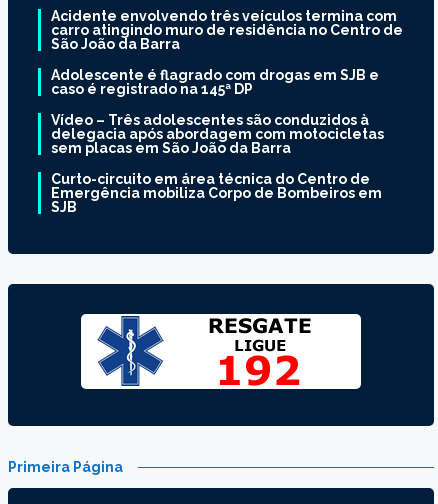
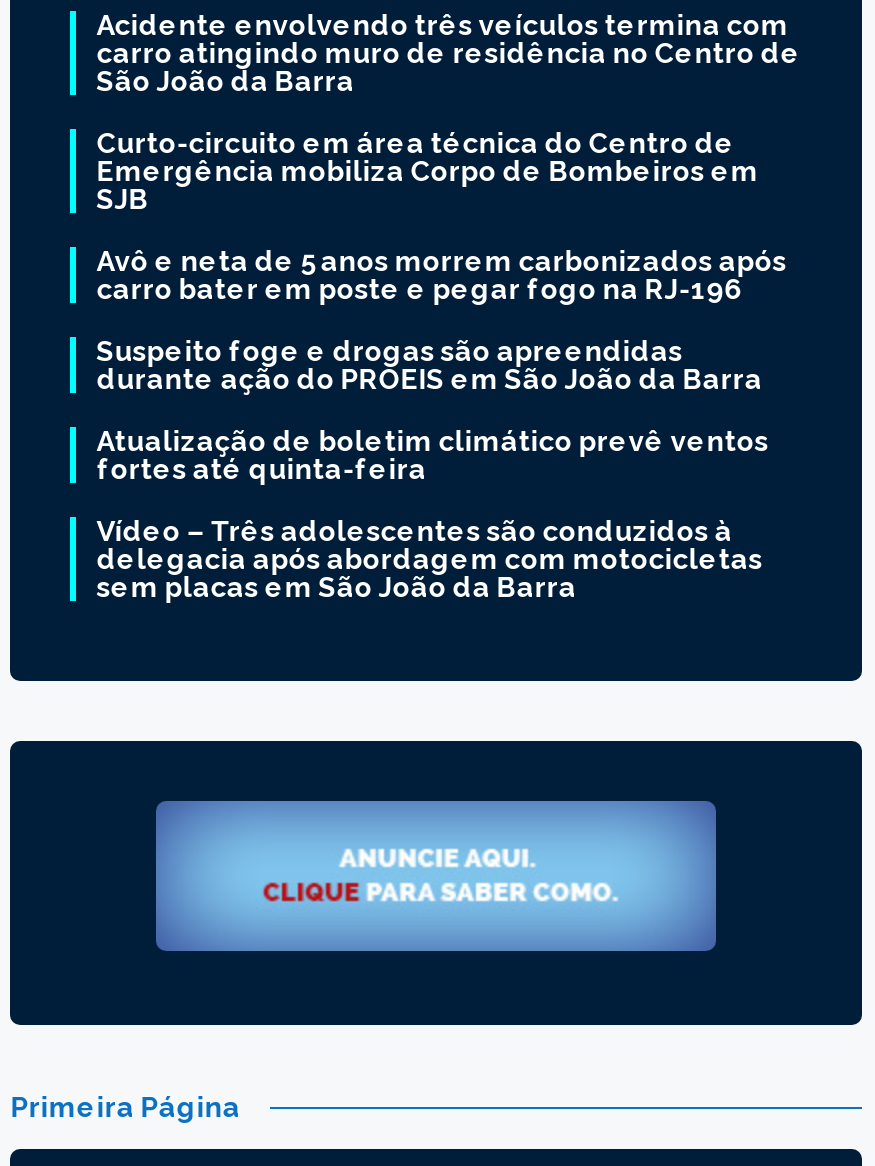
[51,67,379,97] Adolescente é flagrado com drogas em SJB e | caso é registrado na 145ª DP -> [96,245,786,485] Avô e neta de 5 anos morrem carbonizados após | carro bater em poste e pegar fogo na RJ-196 | Suspeito foge e drogas são apreendidas | durante ação do PROEIS em São João da Barra | Atualização de boletim climático prevê ventos | fortes até quinta-feira
moved [51,112,384,156] -> [96,515,762,603]: Vídeo – Três adolescentes são conduzidos à | delegacia após abordagem com motocicletas | sem placas em São João da Barra
moved [51,171,382,215] -> [96,127,758,215]: Curto-circuito em área técnica do Centro de | Emergência mobiliza Corpo de Bombeiros em | SJB
[80,313,362,390] [image] -> [156,801,716,951] [image]

